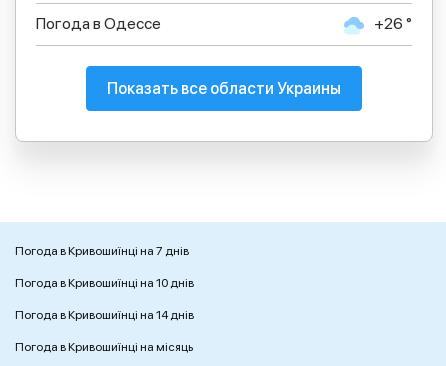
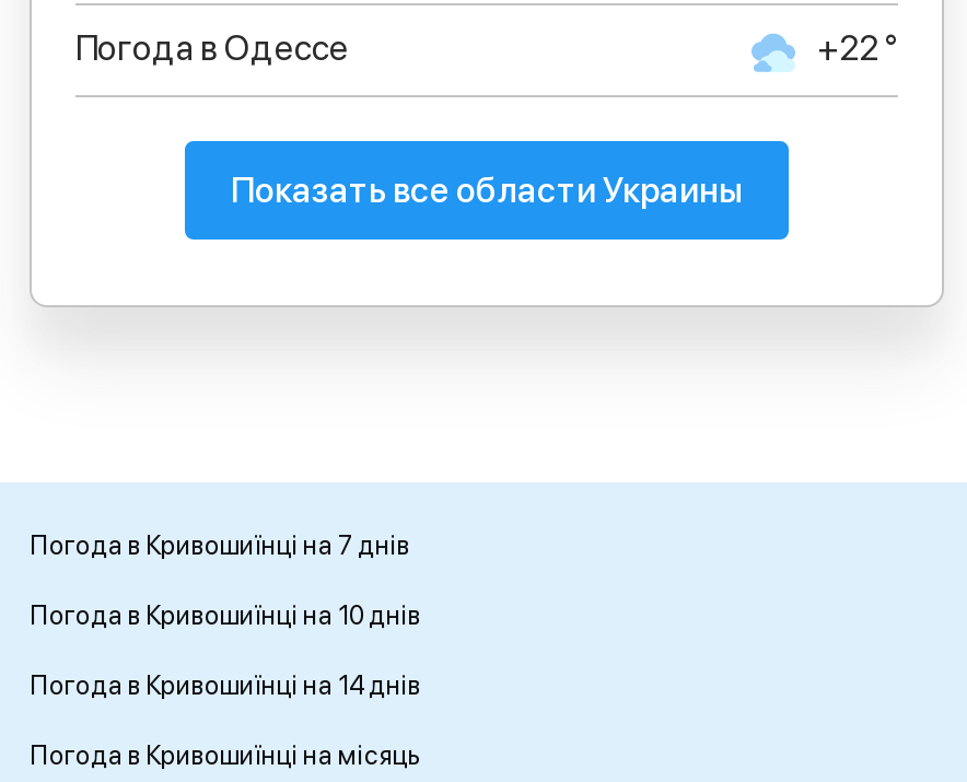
[374,14,412,33] +26 ° -> [817,27,898,69] +22 °

